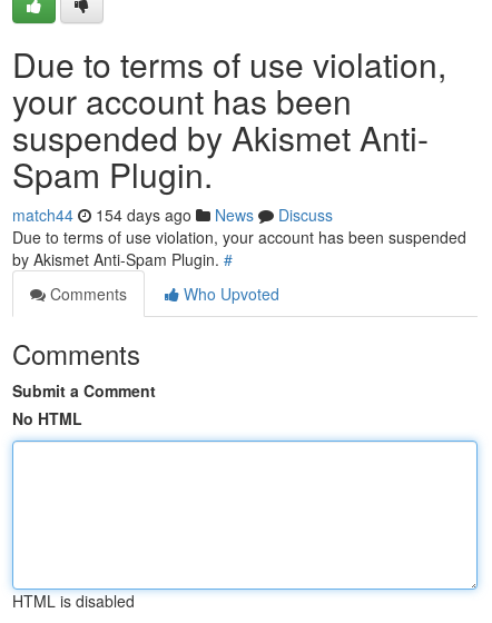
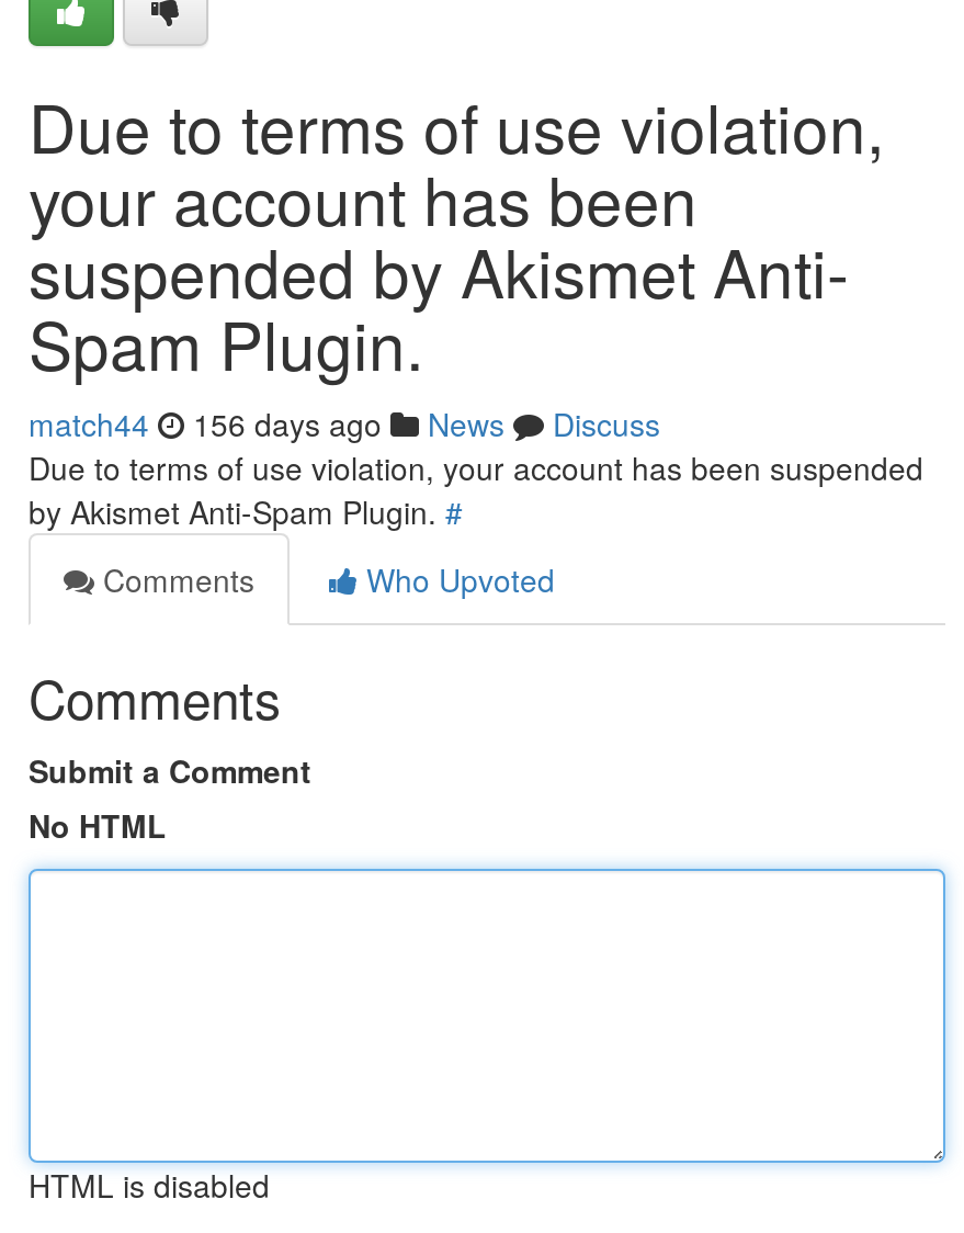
[12,204,333,226] match44 154 days ago News Discuss -> [29,401,660,445] match44 156 days ago News Discuss

